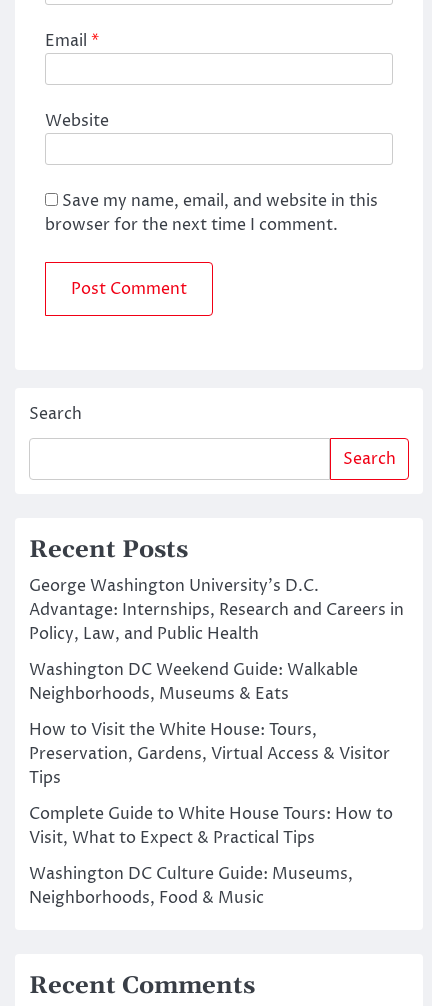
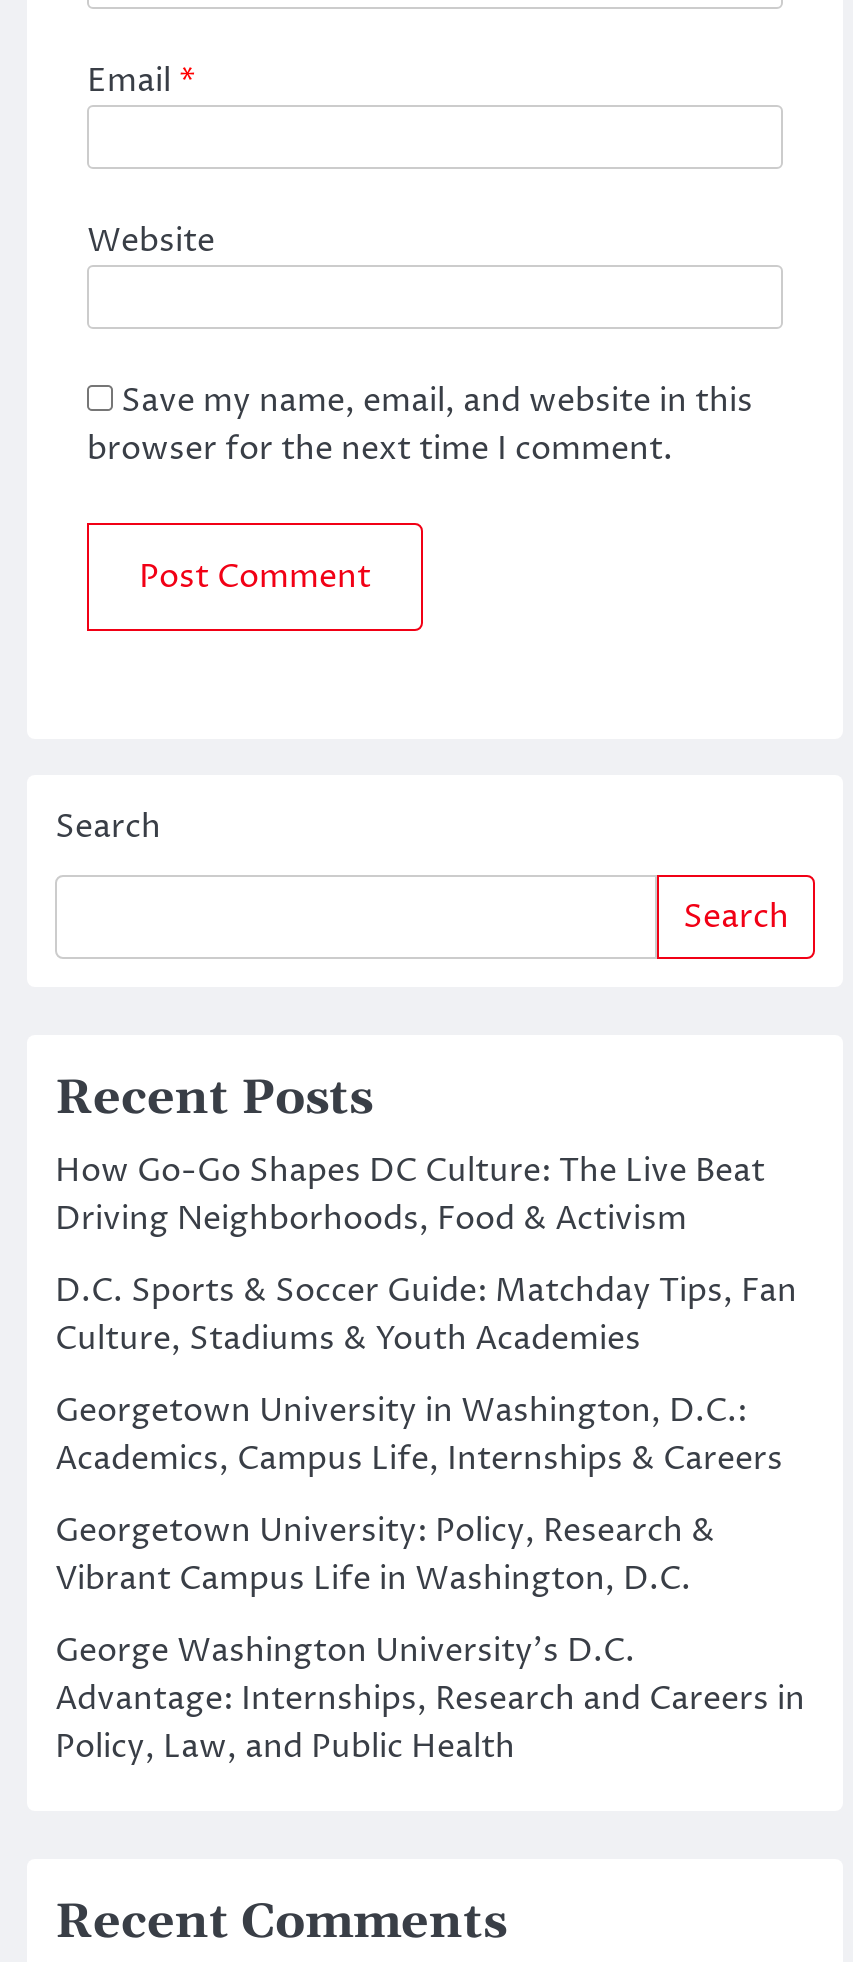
none -> [55,1148,797,1600] How Go-Go Shapes DC Culture: The Live Beat | Driving Neighborhoods, Food & Activism | D.C. Sports & Soccer Guide: Matchday Tips, Fan | Culture, Stadiums & Youth Academies | Georgetown University in Washington, D.C.: | Academics, Campus Life, Internships & Careers | Georgetown University: Policy, Research & | Vibrant Campus Life in Washington, D.C.
moved [29,575,404,645] -> [55,1628,805,1768]: George Washington University’s D.C. | Advantage: Internships, Research and Careers in | Policy, Law, and Public Health
[29,659,393,909] Washington DC Weekend Guide: Walkable | Neighborhoods, Museums & Eats | How to Visit the White House: Tours, | Preservation, Gardens, Virtual Access & Visitor | Tips | Complete Guide to White House Tours: How to | Visit, What to Expect & Practical Tips | Washington DC Culture Guide: Museums, | Neighborhoods, Food & Music -> none

